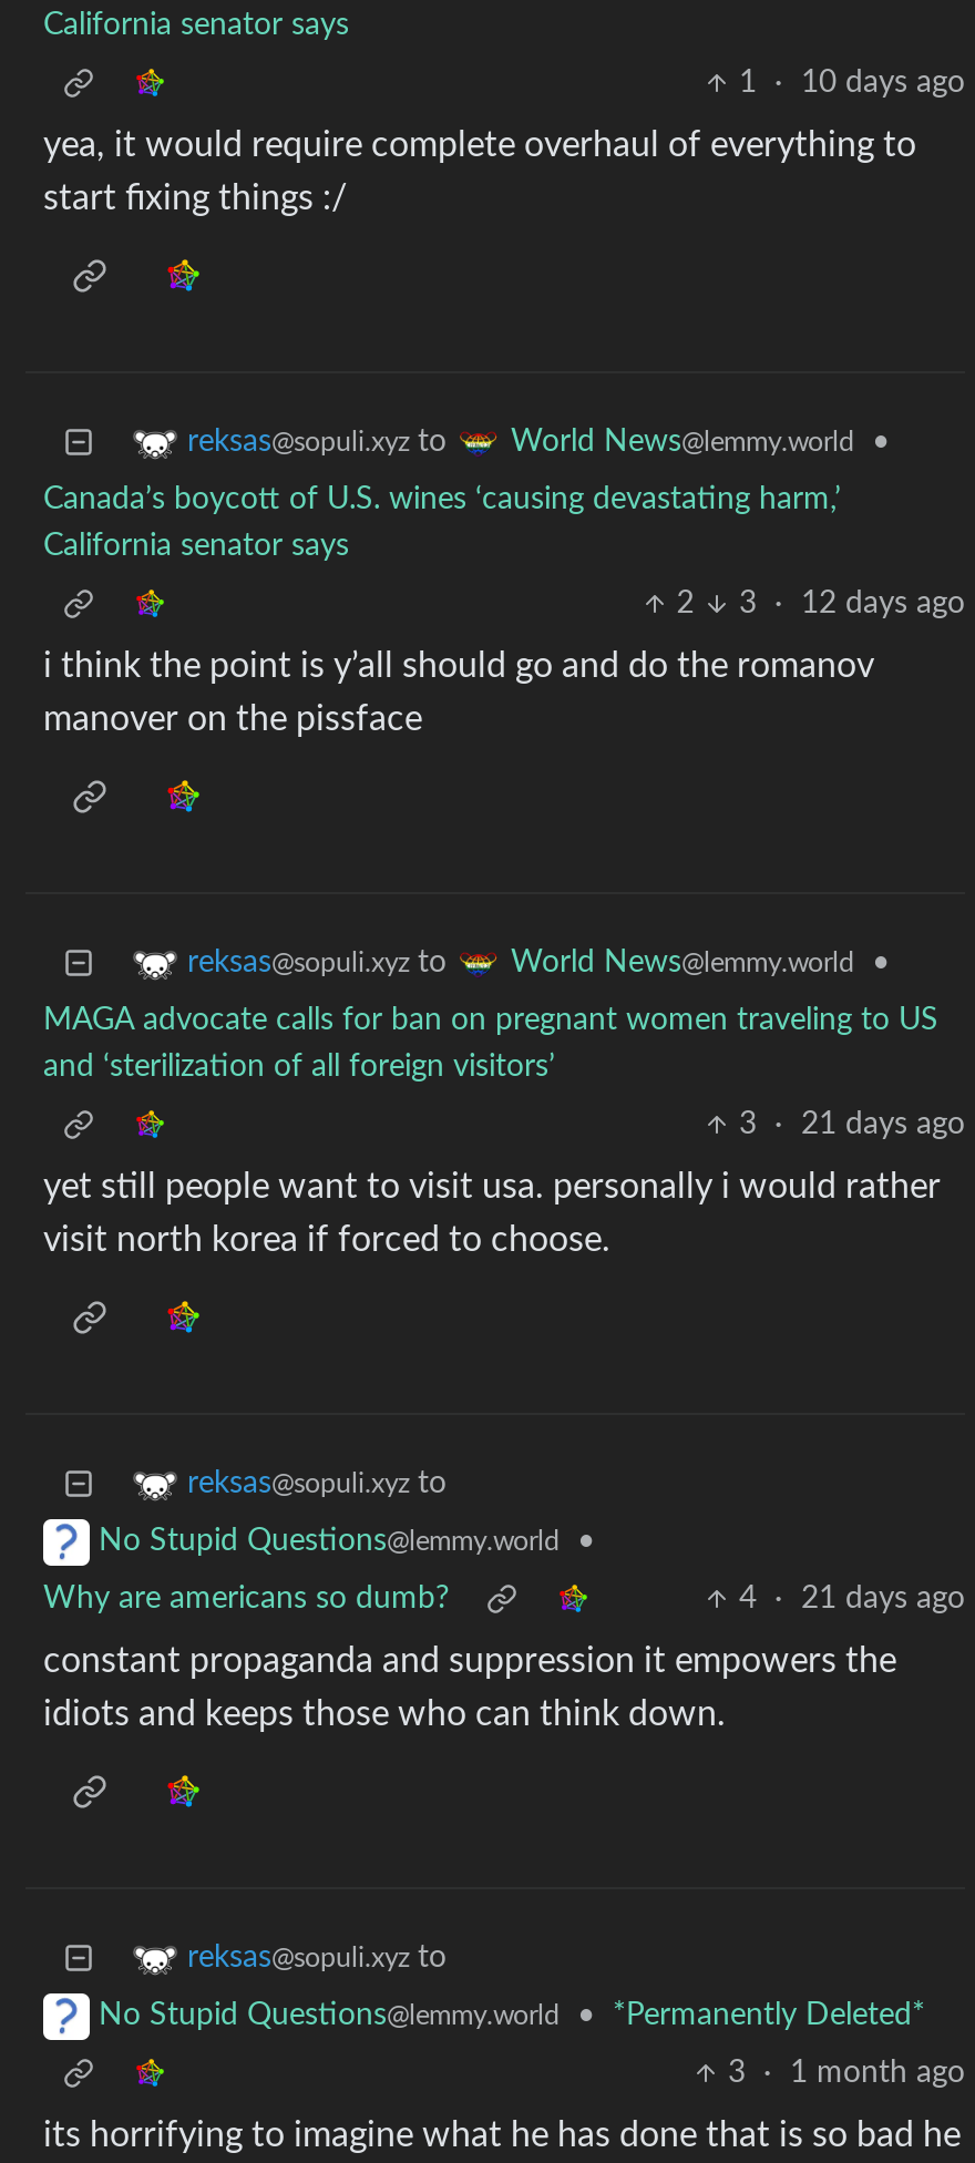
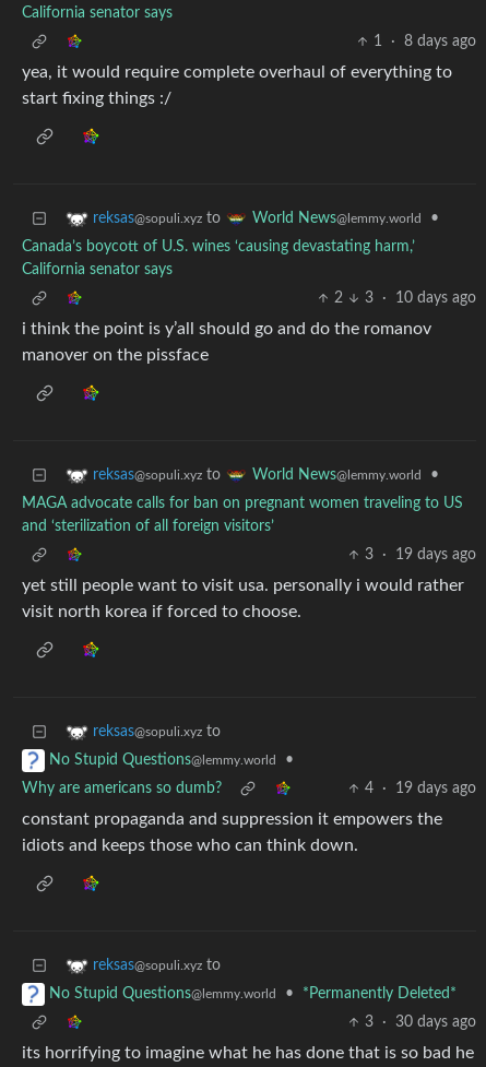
[739,68,965,99] 1 · 10 days ago -> [374,34,476,49] 1 · 8 days ago
[677,589,965,620] 2 3 · 12 days ago -> [334,291,476,306] 2 3 · 10 days ago
[739,1110,965,1141] 3 · 21 days ago -> [365,547,476,563] 3 · 19 days ago
[739,1584,965,1615] 4 · 21 days ago -> [365,781,476,796] 4 · 19 days ago
[728,2058,965,2089] 3 · 1 month ago -> [365,1015,476,1030] 3 · 30 days ago

